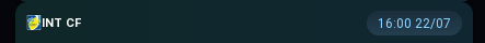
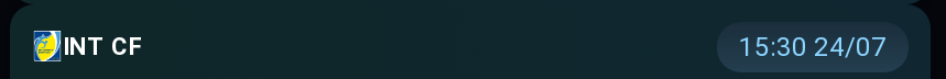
[378,16,451,31] 16:00 22/07 -> [739,32,887,63] 15:30 24/07

